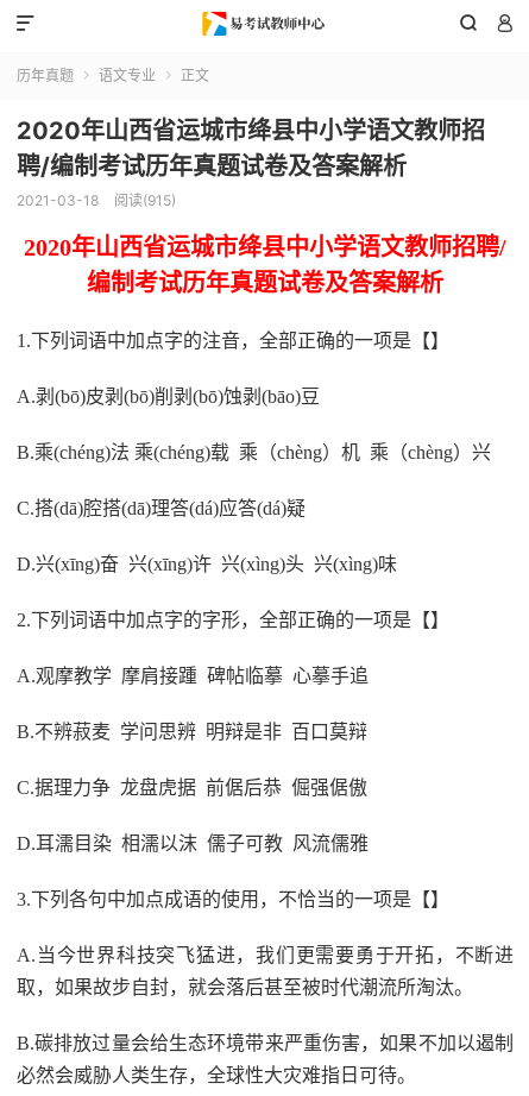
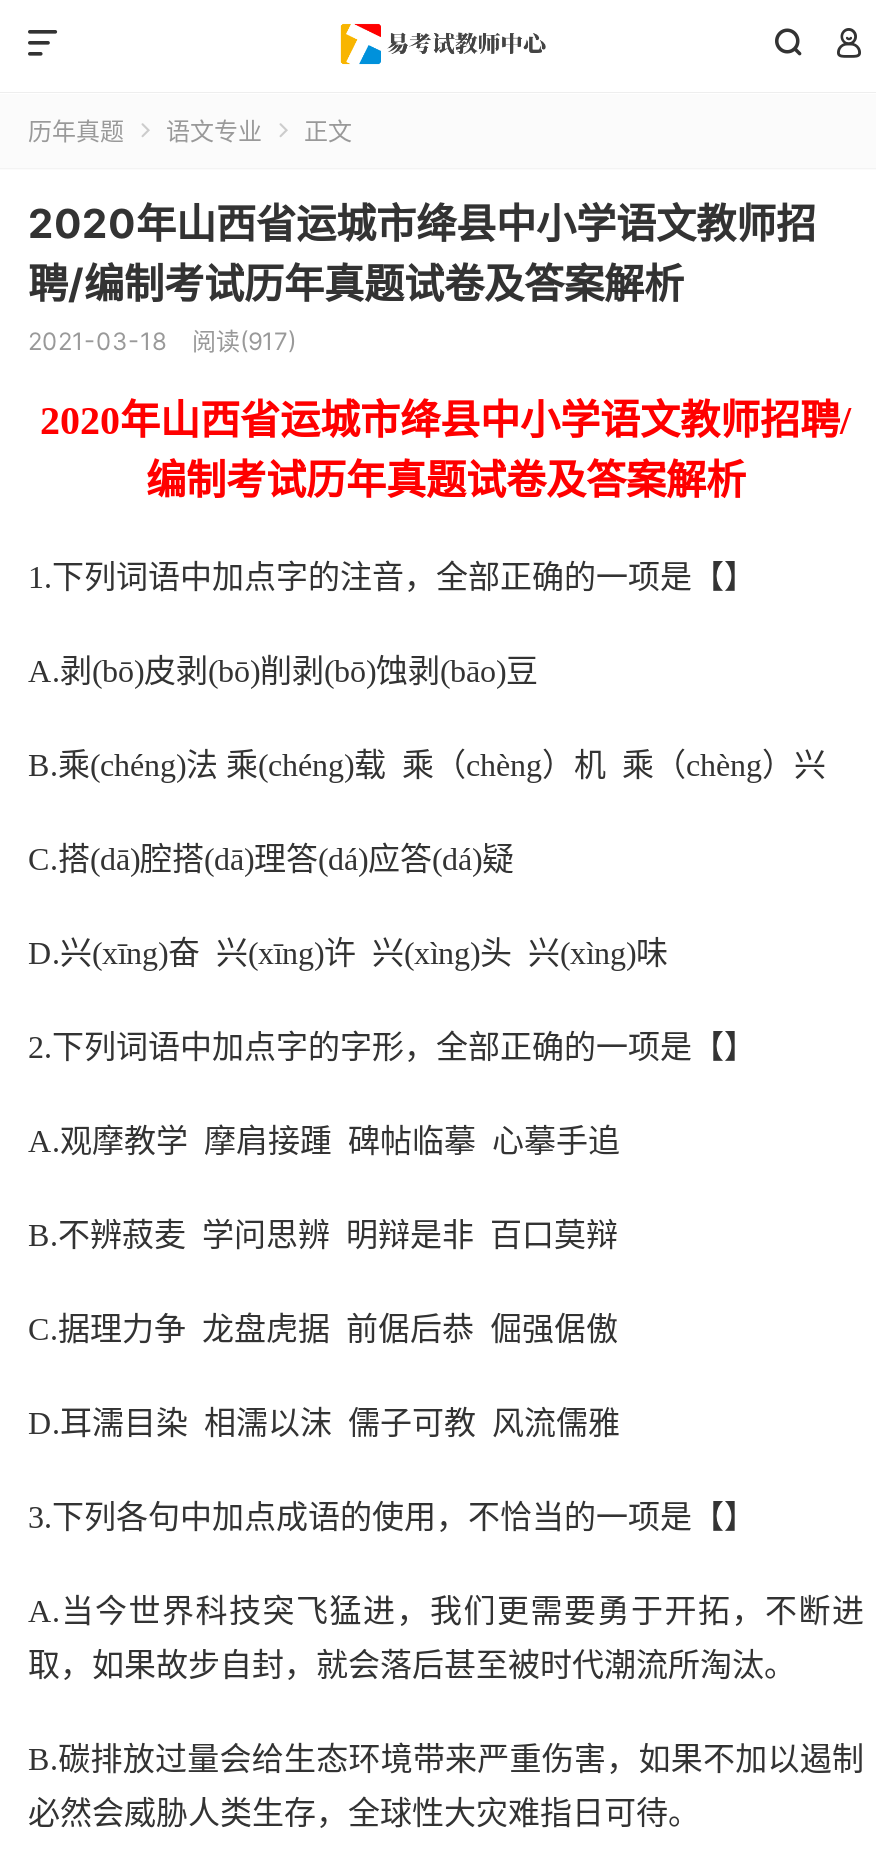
[17,191,176,209] 2021-03-18 阅读(915) -> [28,326,296,356] 2021-03-18 阅读(917)

